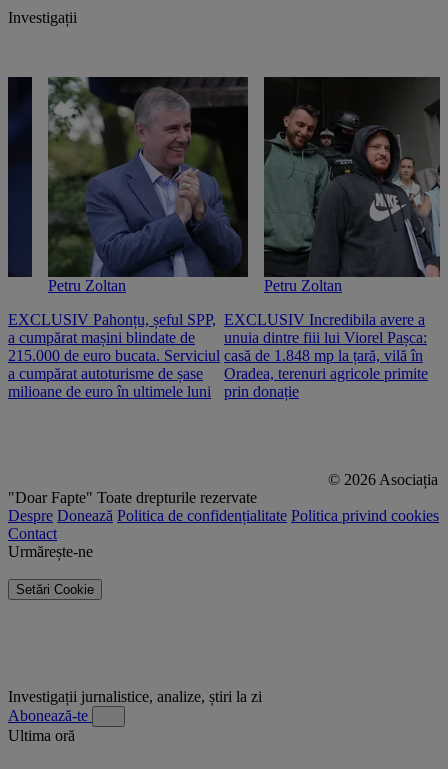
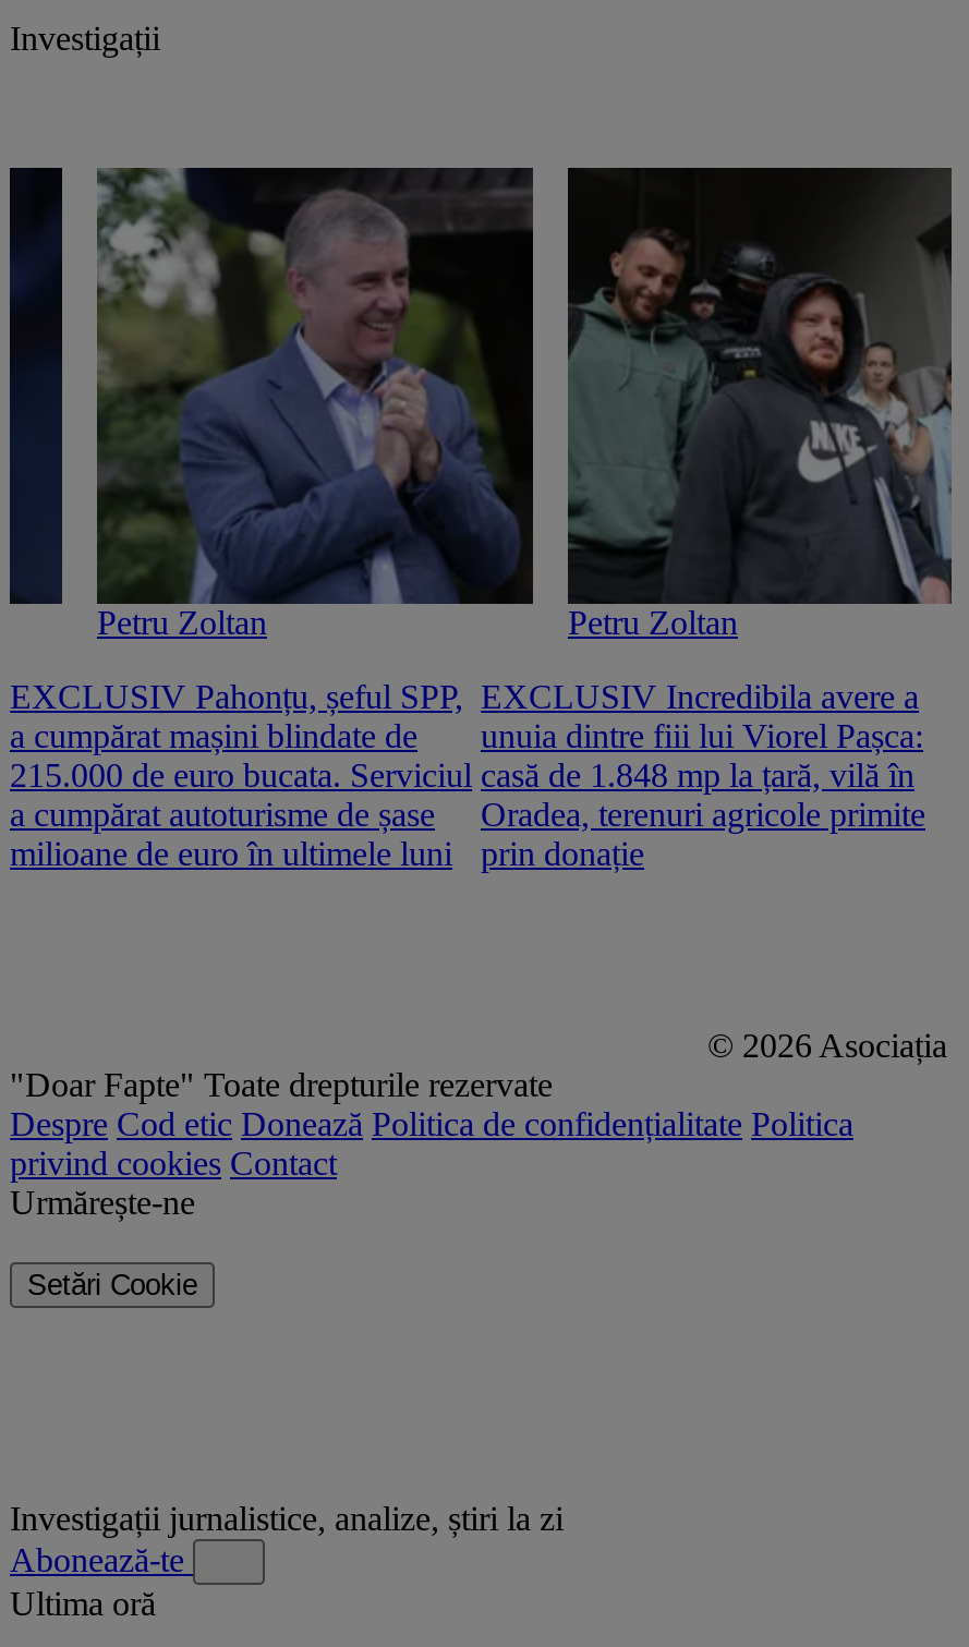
[8,507,439,542] Despre Donează Politica de confidențialitate Politica privind cookies | Contact -> [10,1105,853,1181] Despre Cod etic Donează Politica de confidențialitate Politica | privind cookies Contact

